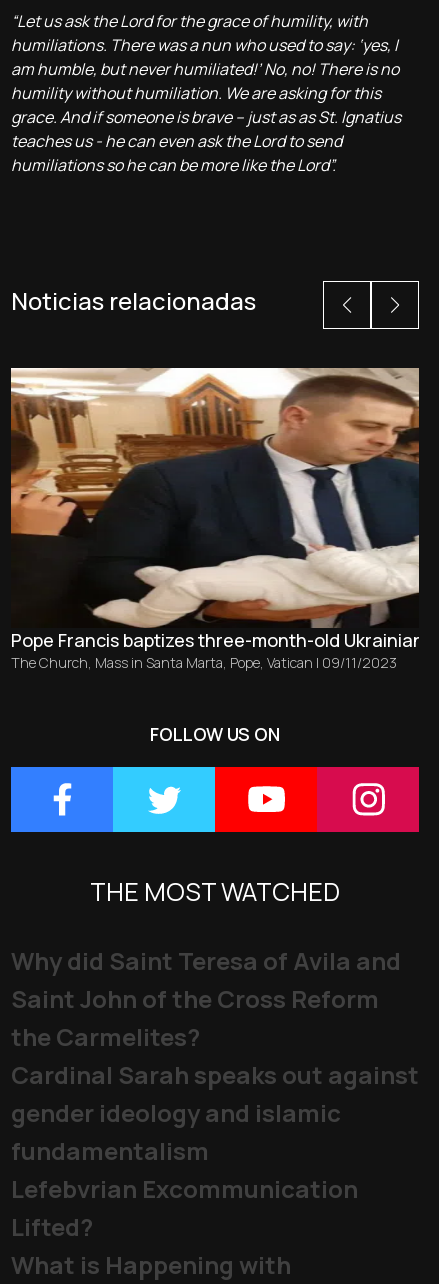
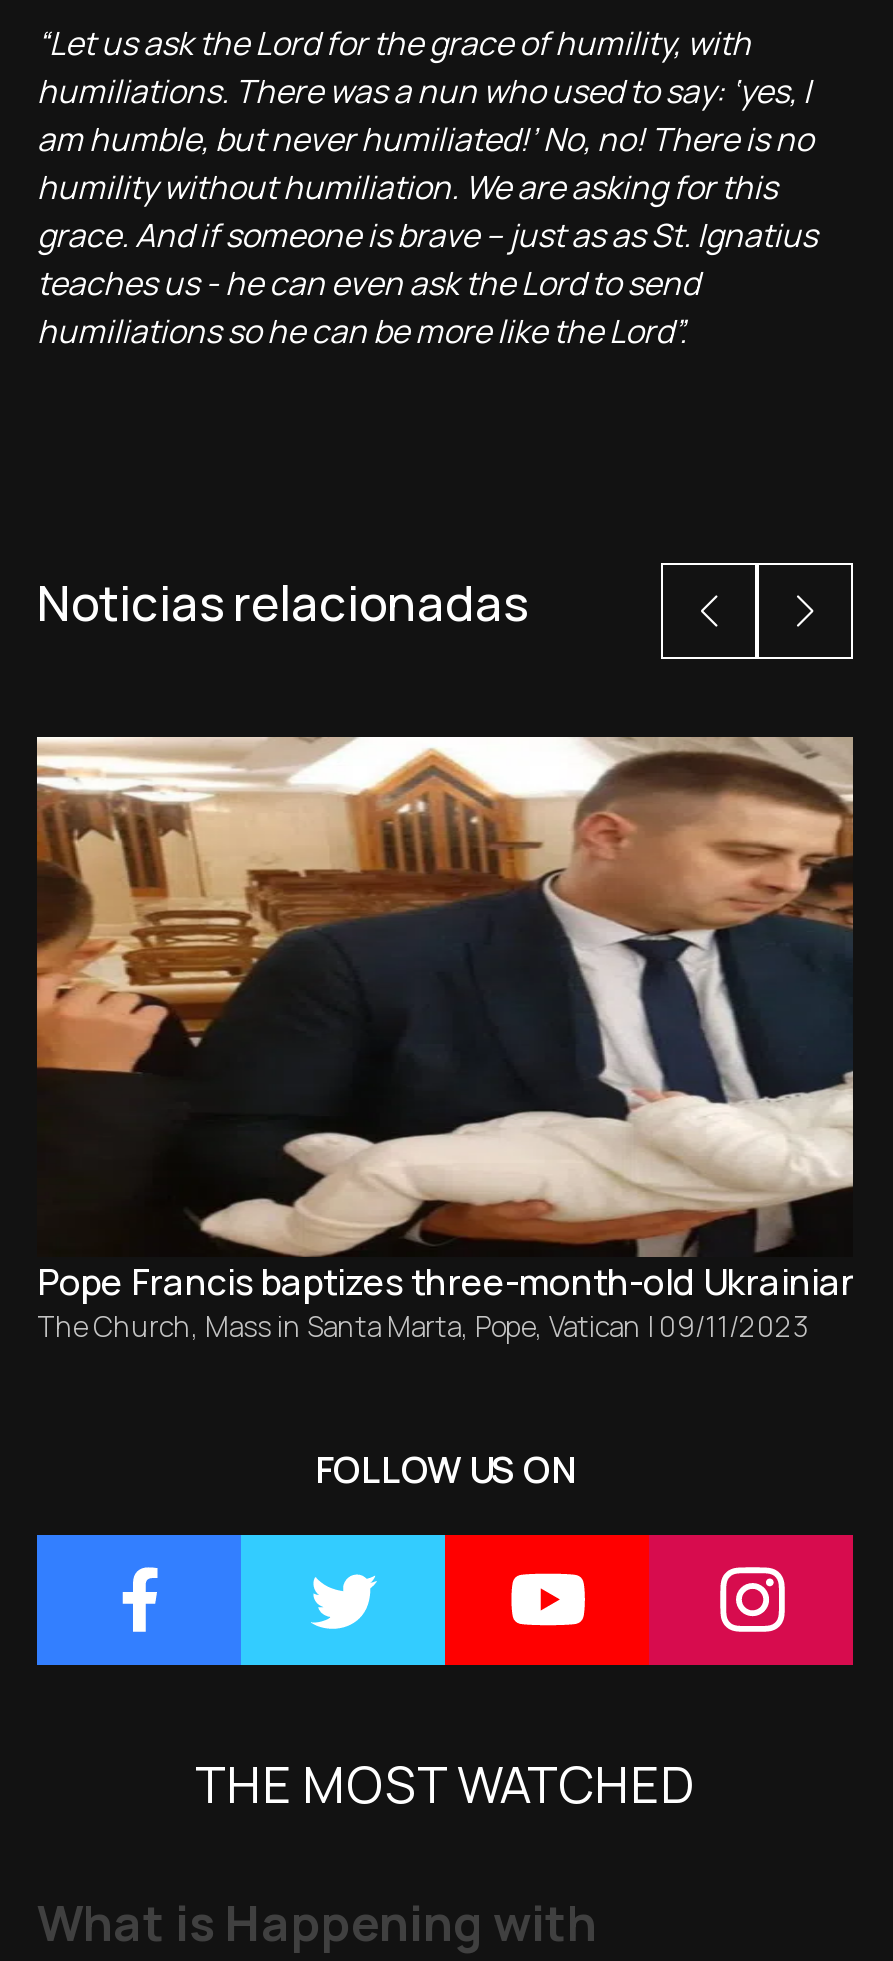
[11,944,419,1243] Why did Saint Teresa of Avila and | Saint John of the Cross Reform | the Carmelites? | Cardinal Sarah speaks out against | gender ideology and islamic | fundamentalism | Lefebvrian Excommunication | Lifted? -> none

